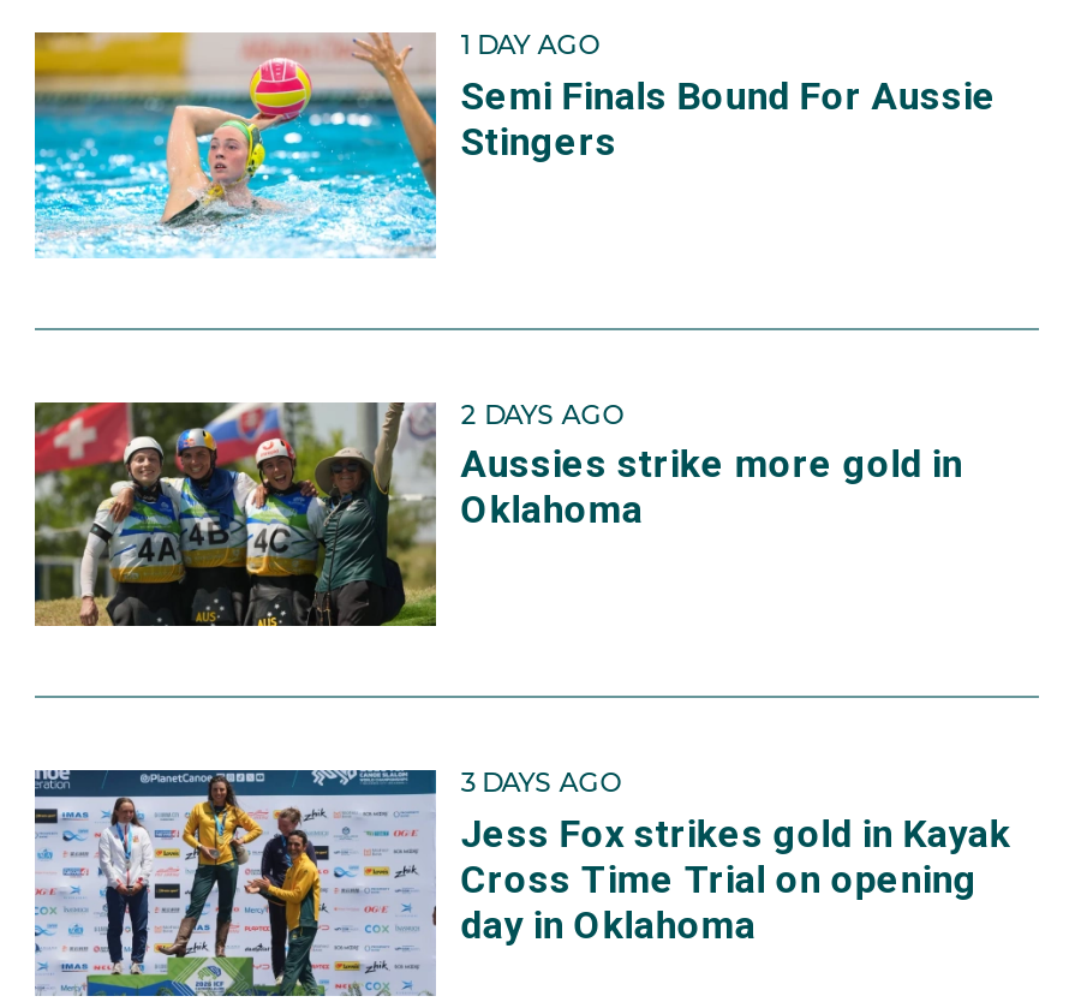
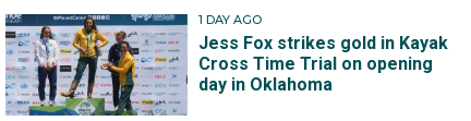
[32,30,996,258] [image] | Semi Finals Bound For Aussie | Stingers -> none
[32,397,963,631] [image] | 2 DAYS AGO | Aussies strike more gold in | Oklahoma -> none
[461,766,621,799] 3 DAYS AGO -> none

